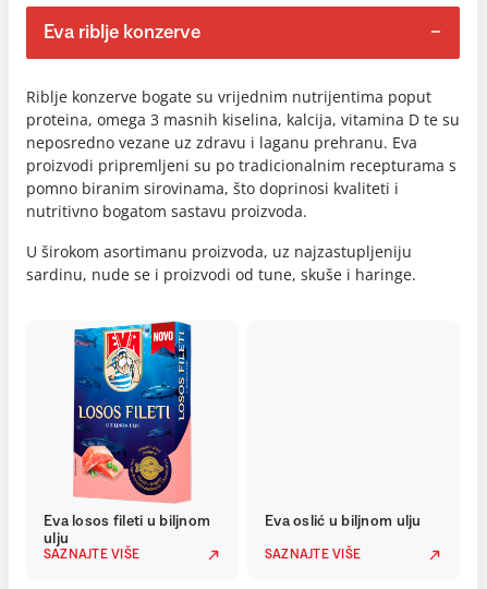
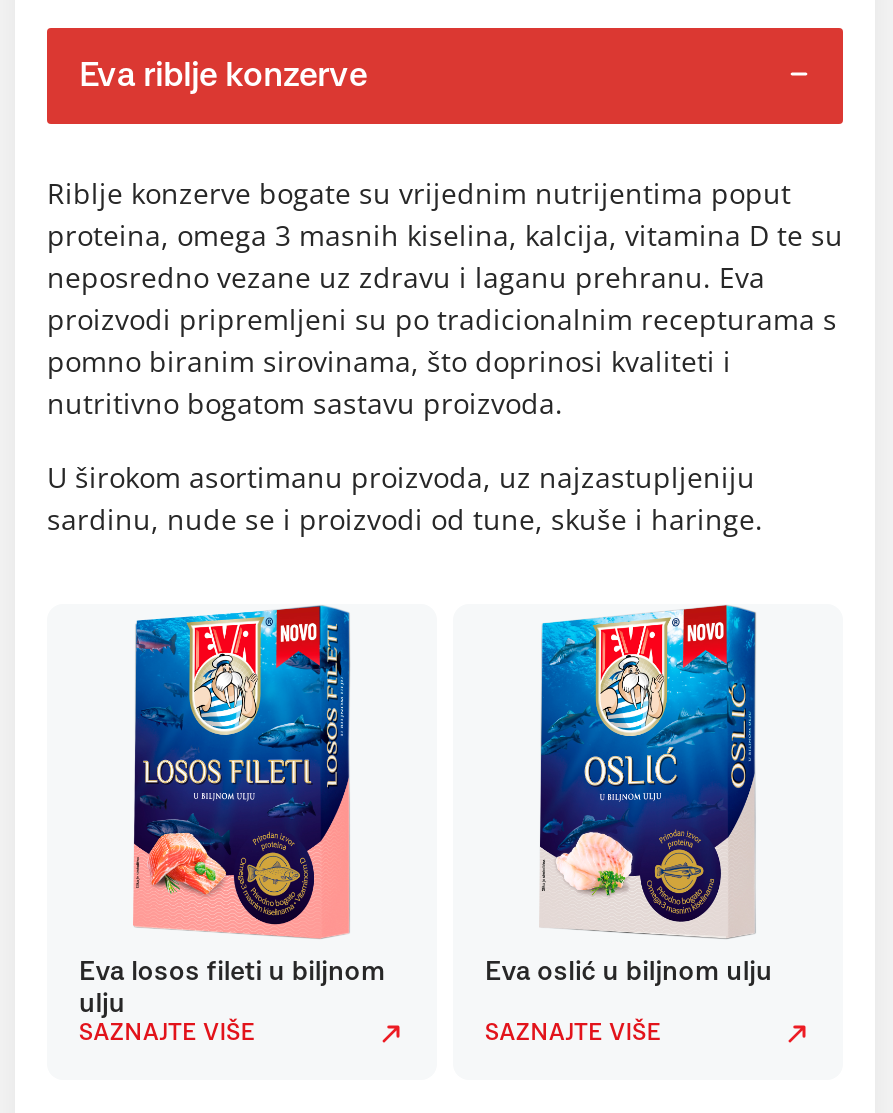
none -> [537,604,757,938] [image]

